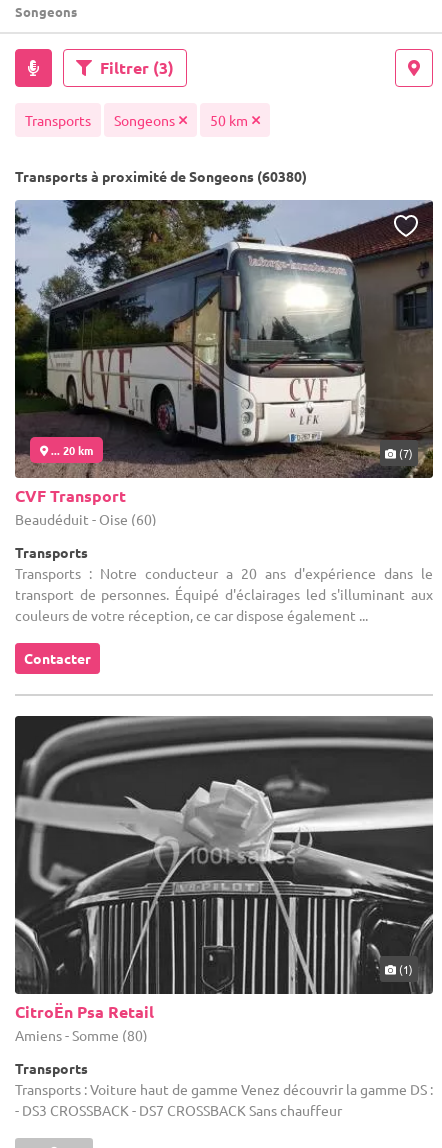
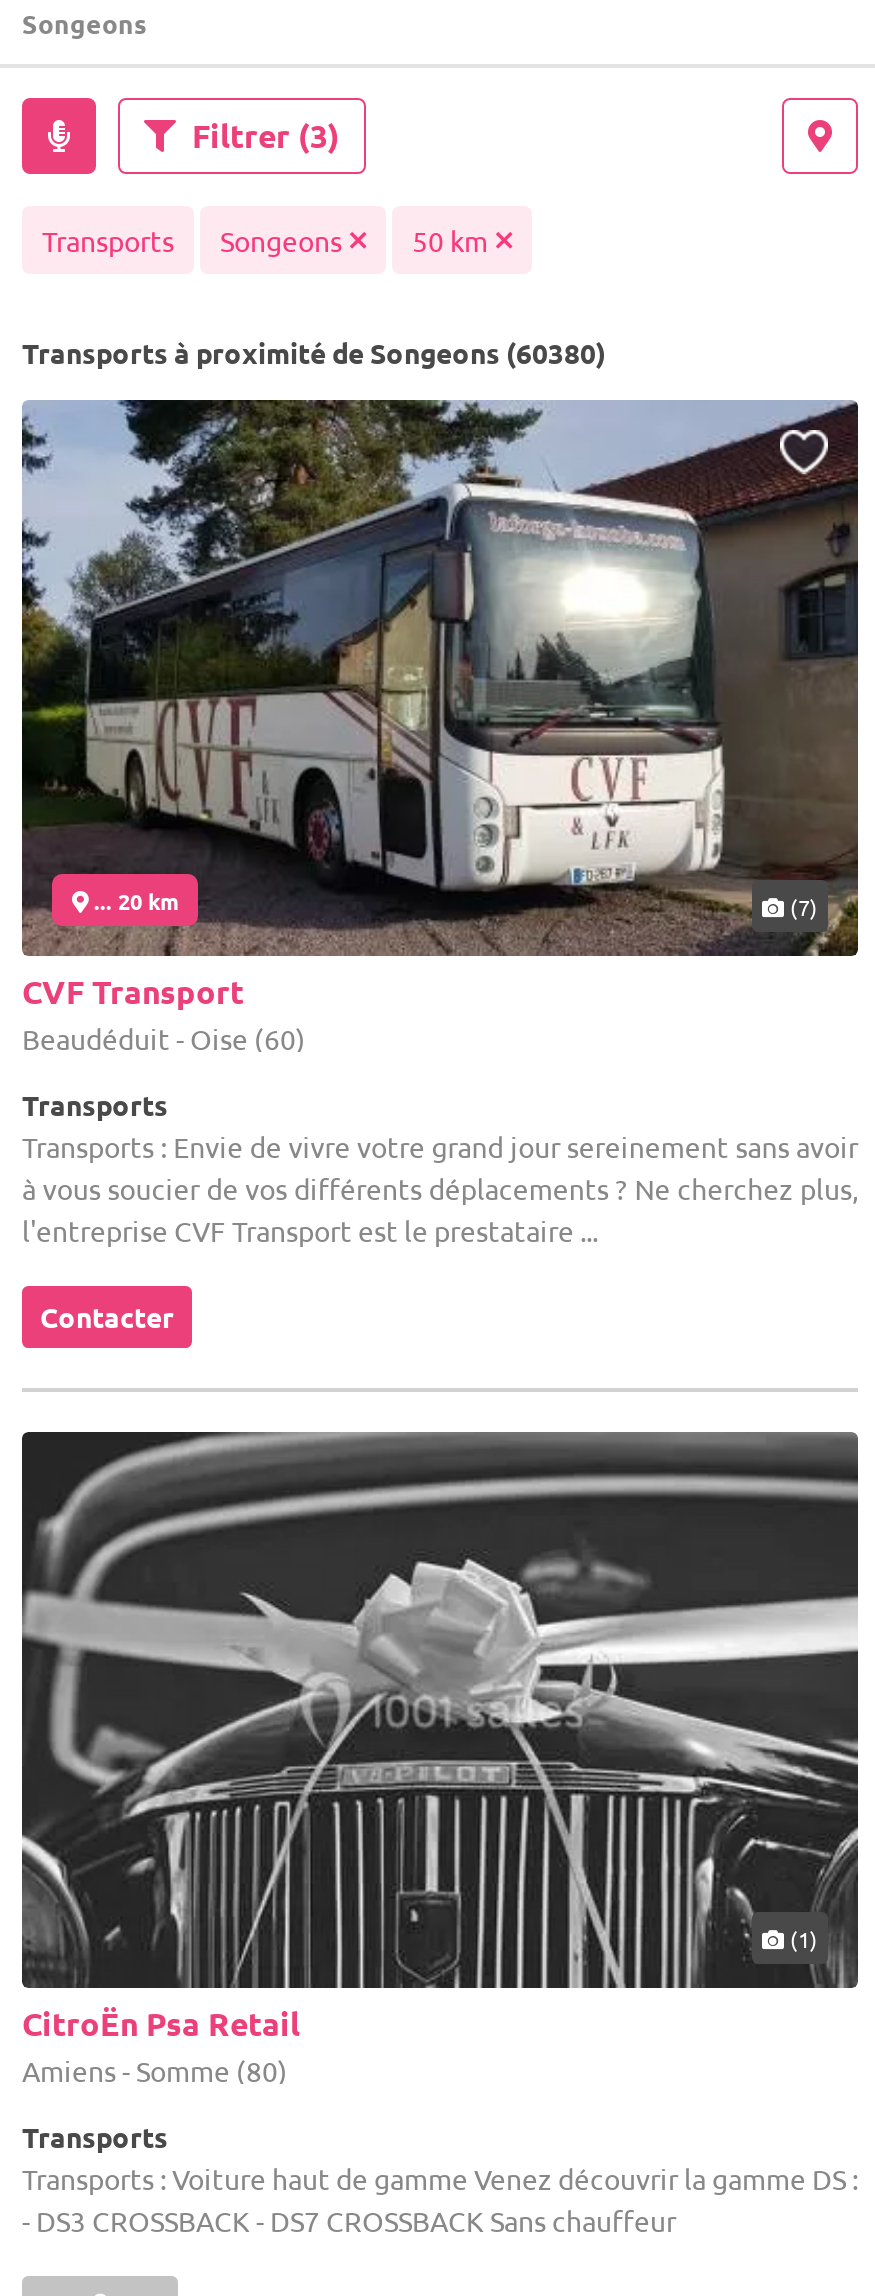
[15,564,433,624] Transports : Notre conducteur a 20 ans d'expérience dans le | transport de personnes. Équipé d'éclairages led s'illuminant aux | couleurs de votre réception, ce car dispose également ... -> [22,1128,858,1248] Transports : Envie de vivre votre grand jour sereinement sans avoir | à vous soucier de vos différents déplacements ? Ne cherchez plus, | l'entreprise CVF Transport est le prestataire ...

